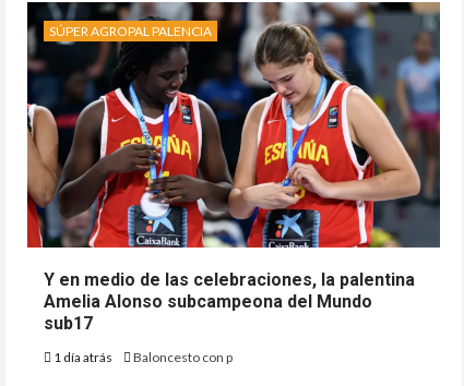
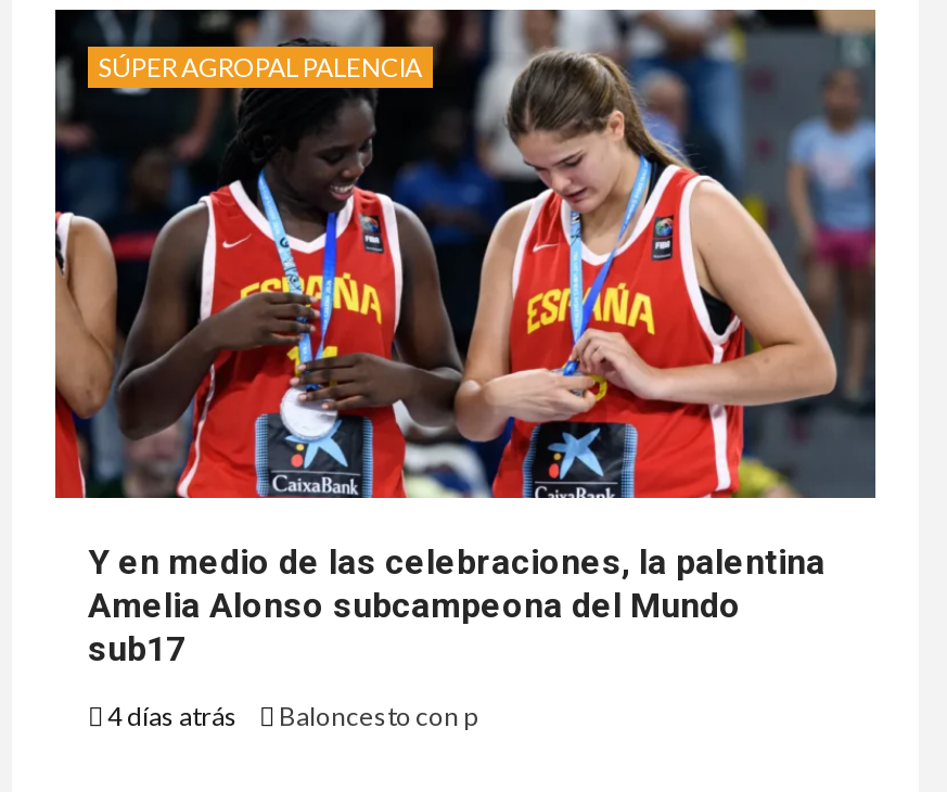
[51,349,233,365] 1 día atrás Baloncesto con p -> [103,699,476,732] 4 días atrás Baloncesto con p

